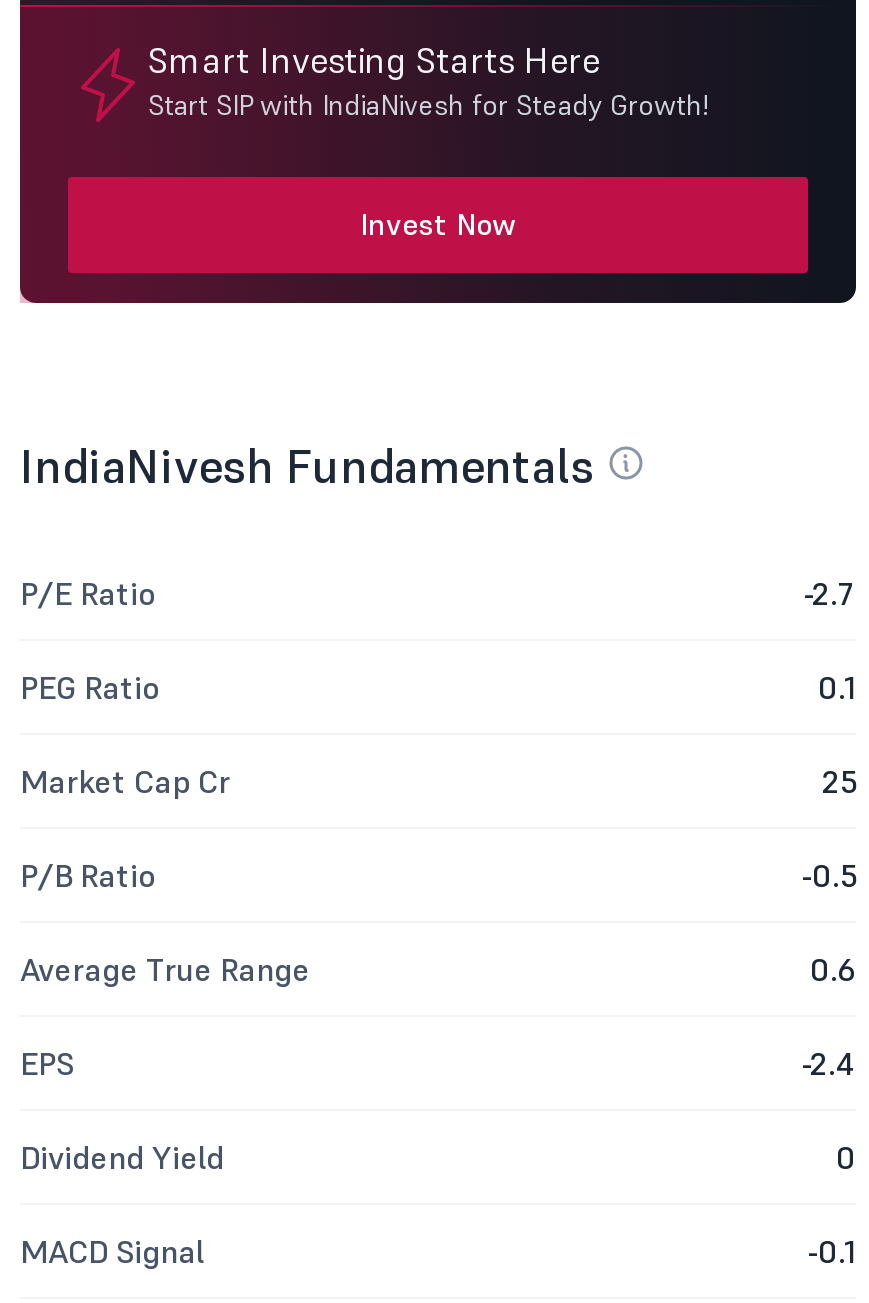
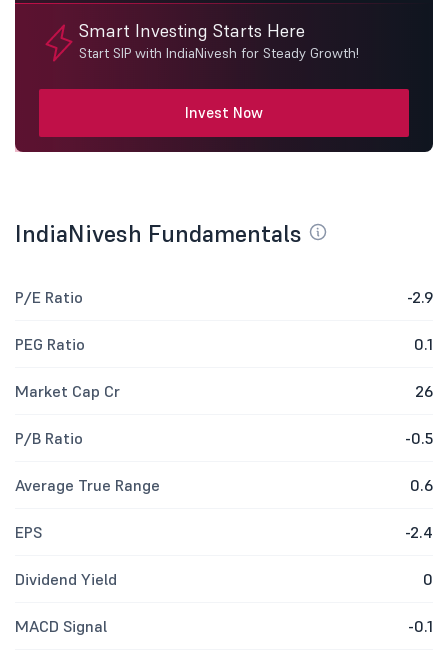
[802,573,856,613] -2.7 -> [407,287,433,307] -2.9
[822,761,856,801] 25 -> [415,381,433,401] 26

